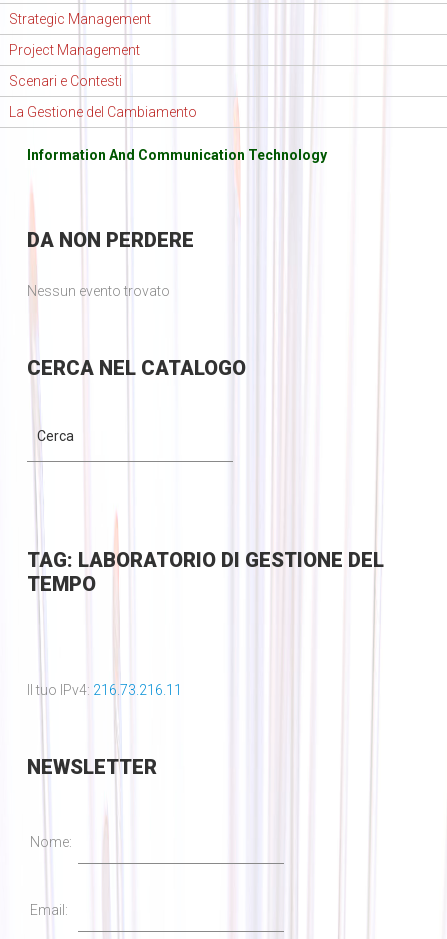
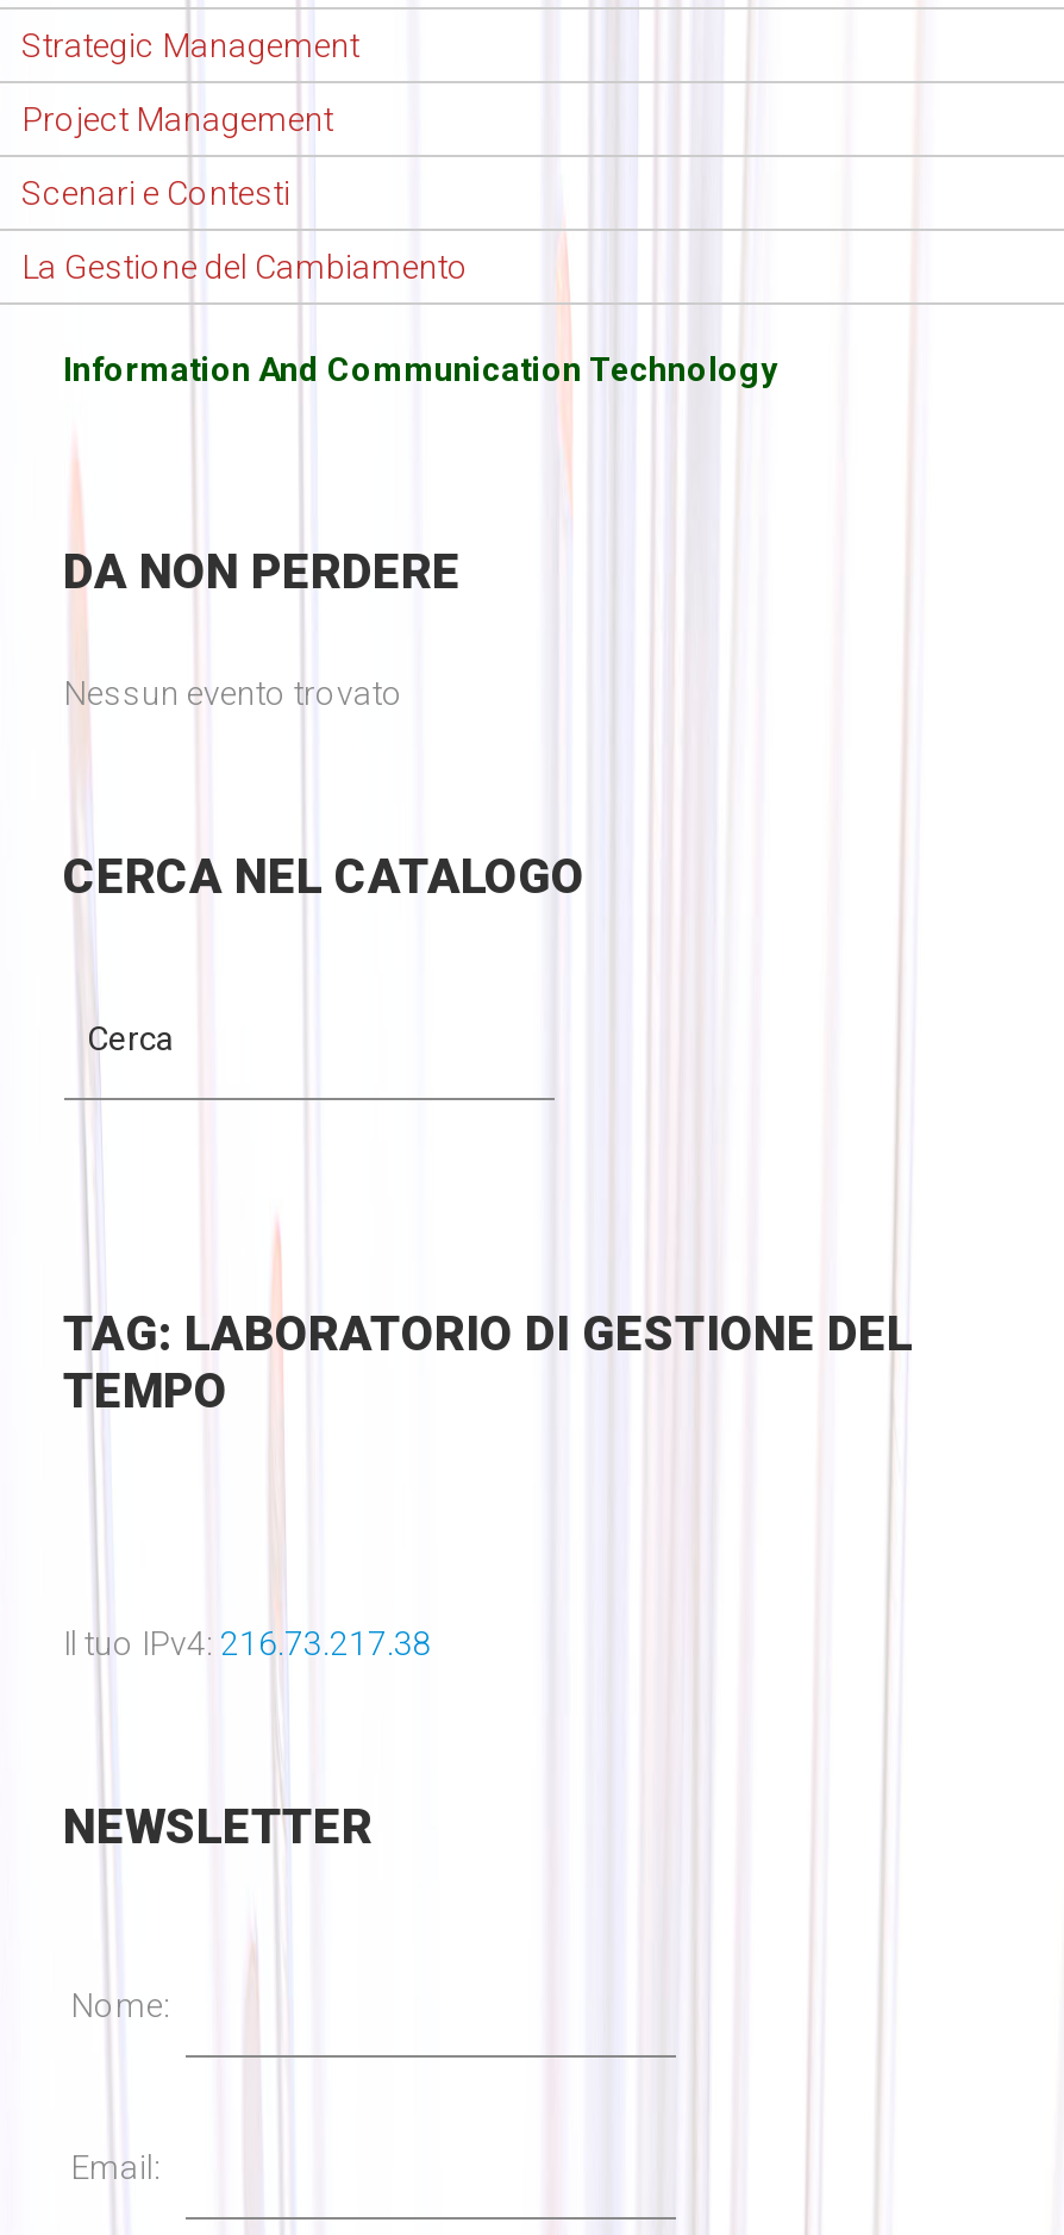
[26,682,181,698] Il tuo IPv4: 216.73.216.11 -> [63,1624,432,1662] Il tuo IPv4: 216.73.217.38

